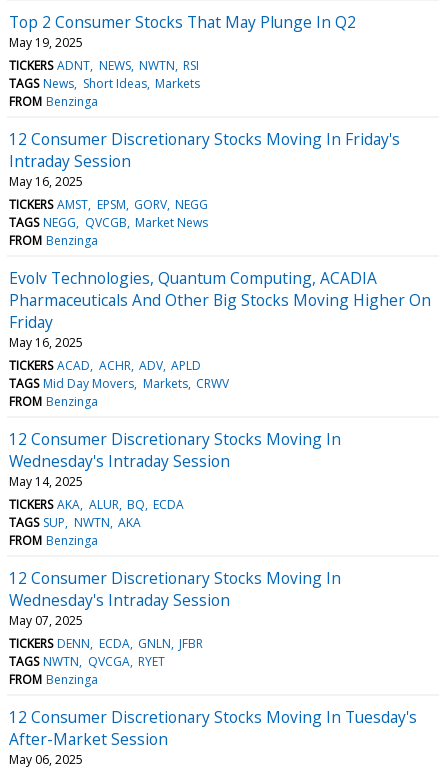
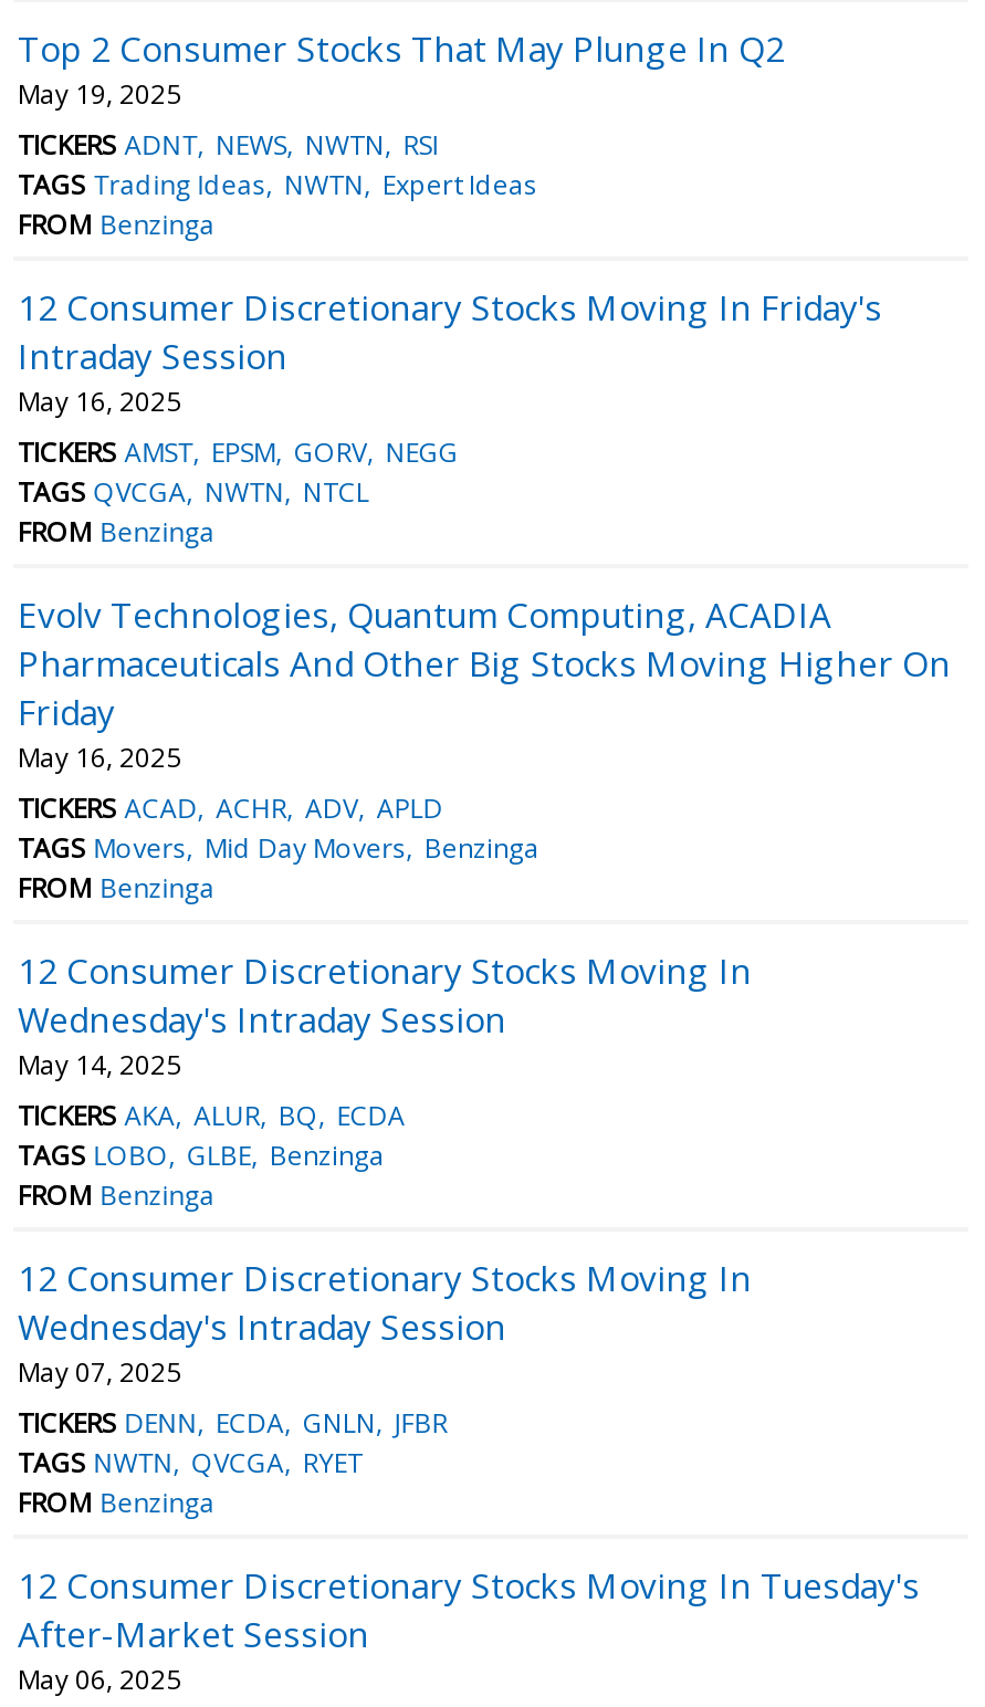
[9,75,200,92] TAGS News Short Ideas Markets -> [18,166,537,203] TAGS Trading Ideas NWTN Expert Ideas
[9,214,208,231] TAGS NEGG QVCGB Market News -> [18,473,369,511] TAGS QVCGA NWTN NTCL
[9,375,229,392] TAGS Mid Day Movers Markets CRWV -> [18,829,539,867] TAGS Movers Mid Day Movers Benzinga
[9,514,141,531] TAGS SUP NWTN AKA -> [18,1136,384,1174] TAGS LOBO GLBE Benzinga

